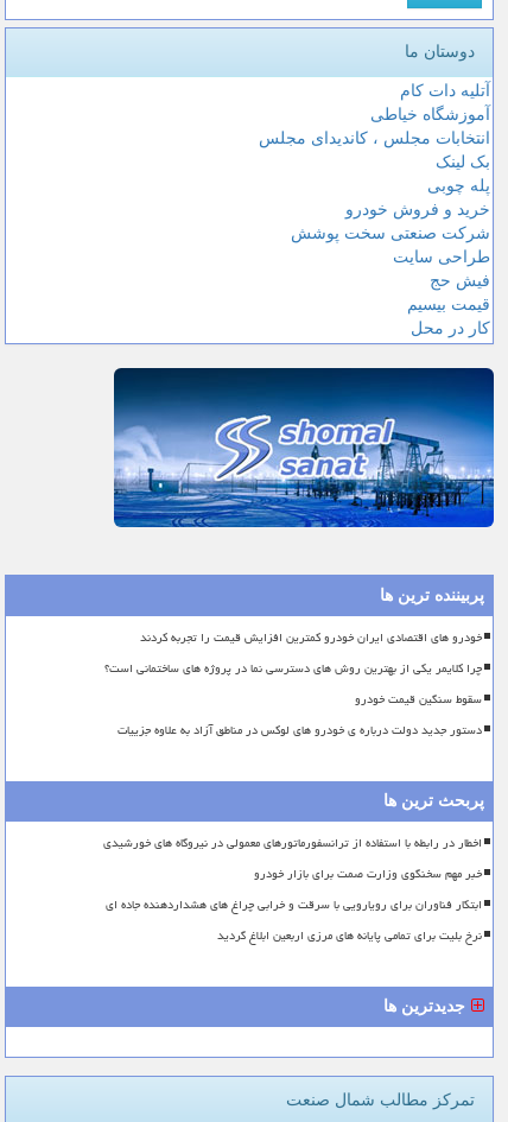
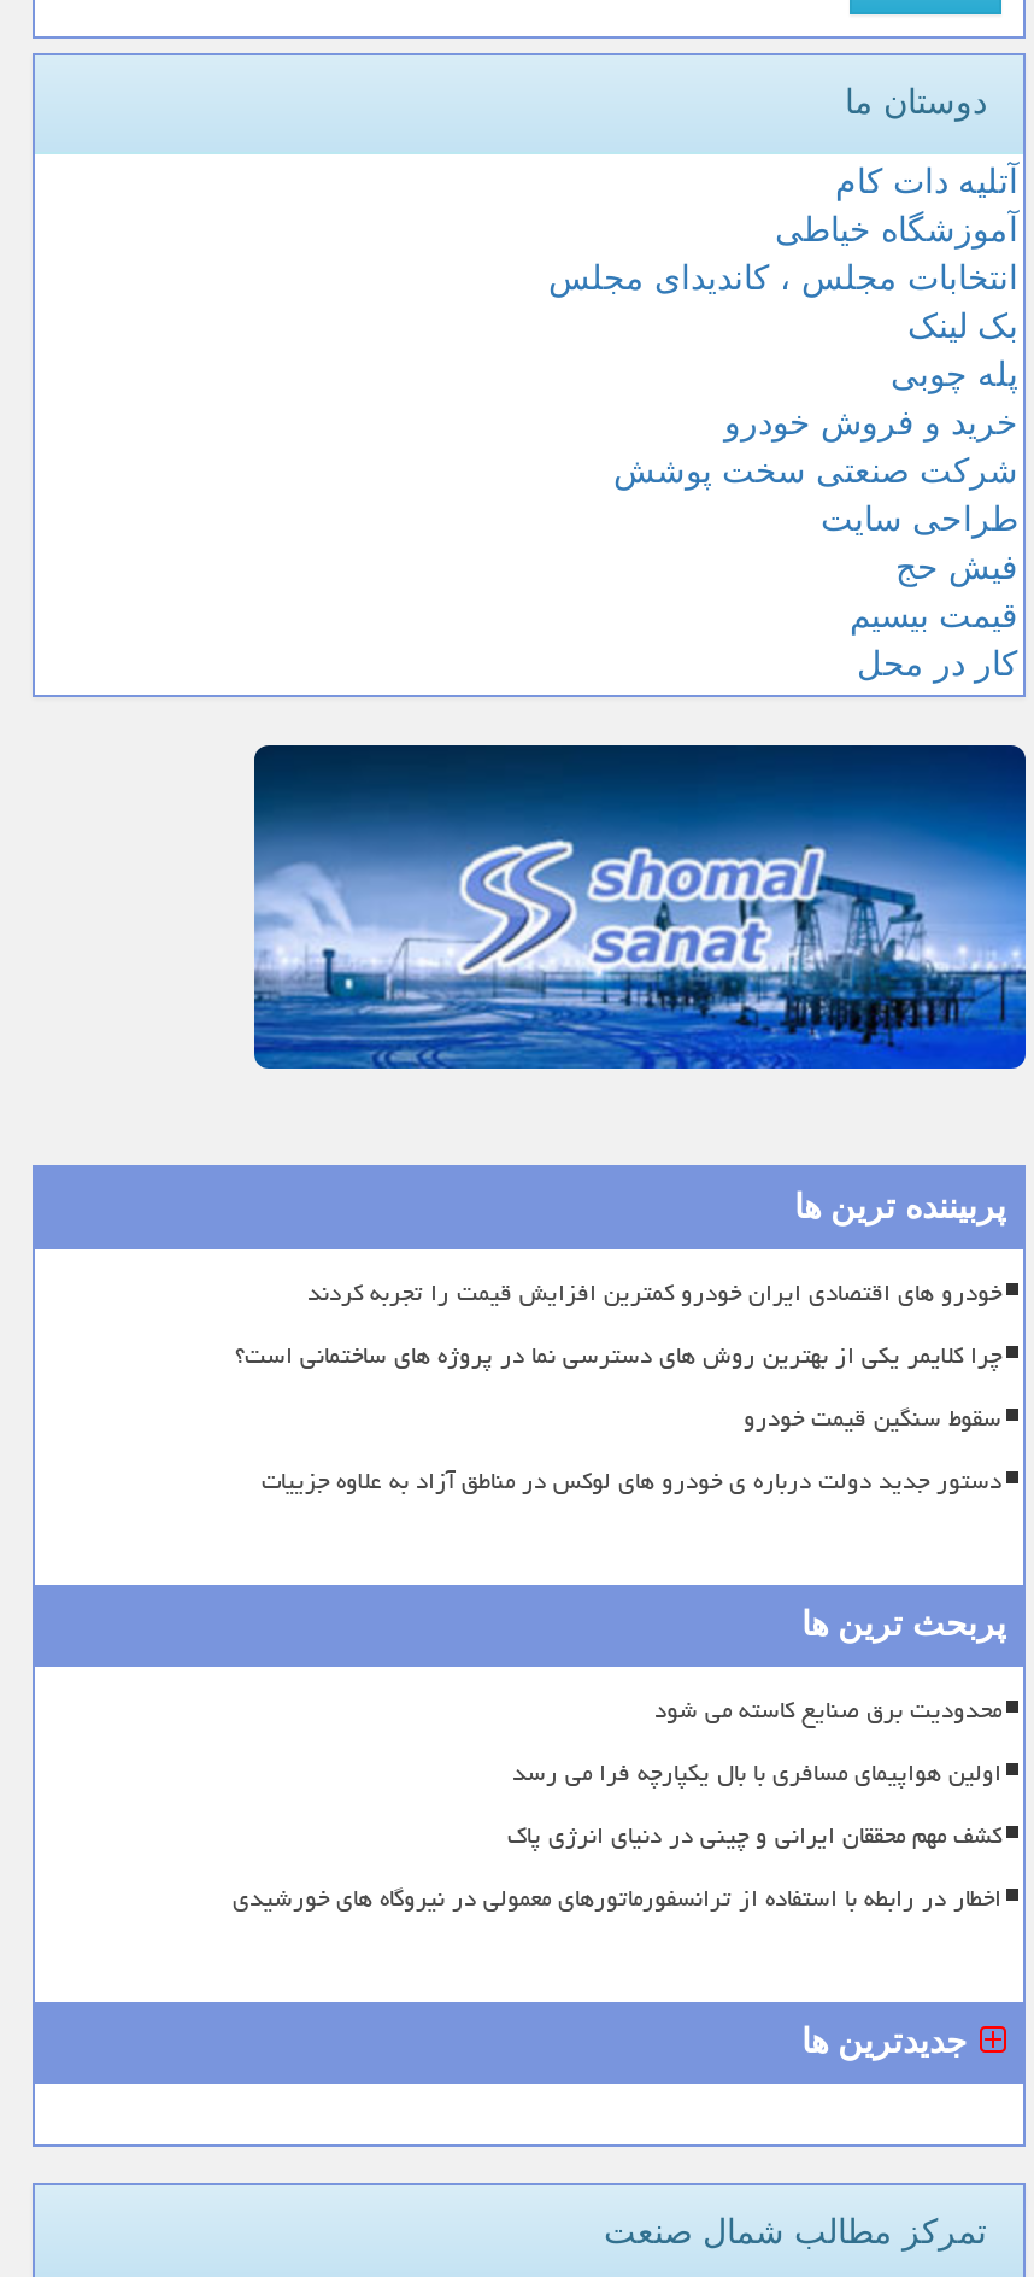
none -> [507,1686,1001,1859] محدودیت برق صنایع کاسته می شود | اولین هواپیمای مسافری با بال یکپارچه فرا می رسد | کشف مهم محققان ایرانی و چینی در دنیای انرژی پاک
moved [103,831,482,855] -> [233,1874,1001,1922]: اخطار در رابطه با استفاده از ترانسفورماتورهای معمولی در نیروگاه های خورشیدی
[106,862,482,947] خبر مهم سخنگوی وزارت صمت برای بازار خودرو | ابتکار فناوران برای رویارویی با سرقت و خرابی چراغ های هشداردهنده جاده ای | نرخ بلیت برای تمامی پایانه های مرزی اربعین ابلاغ گردید -> none

